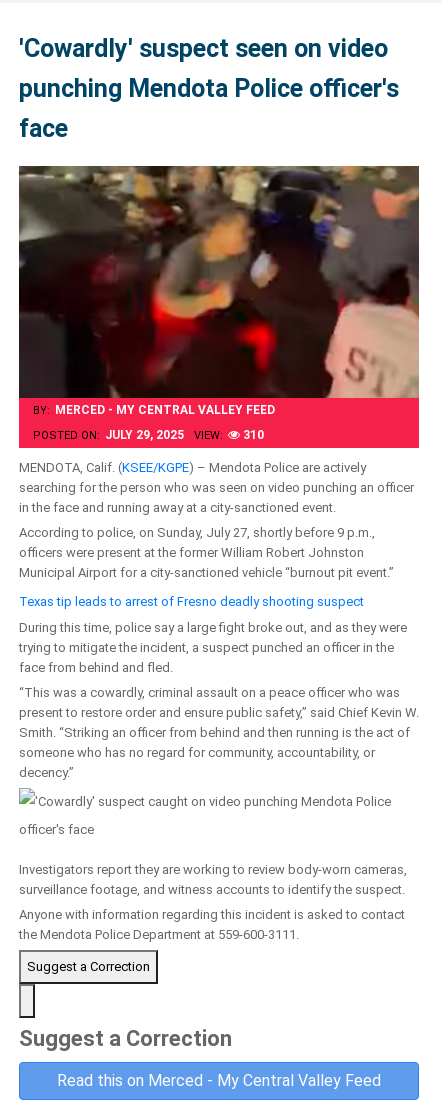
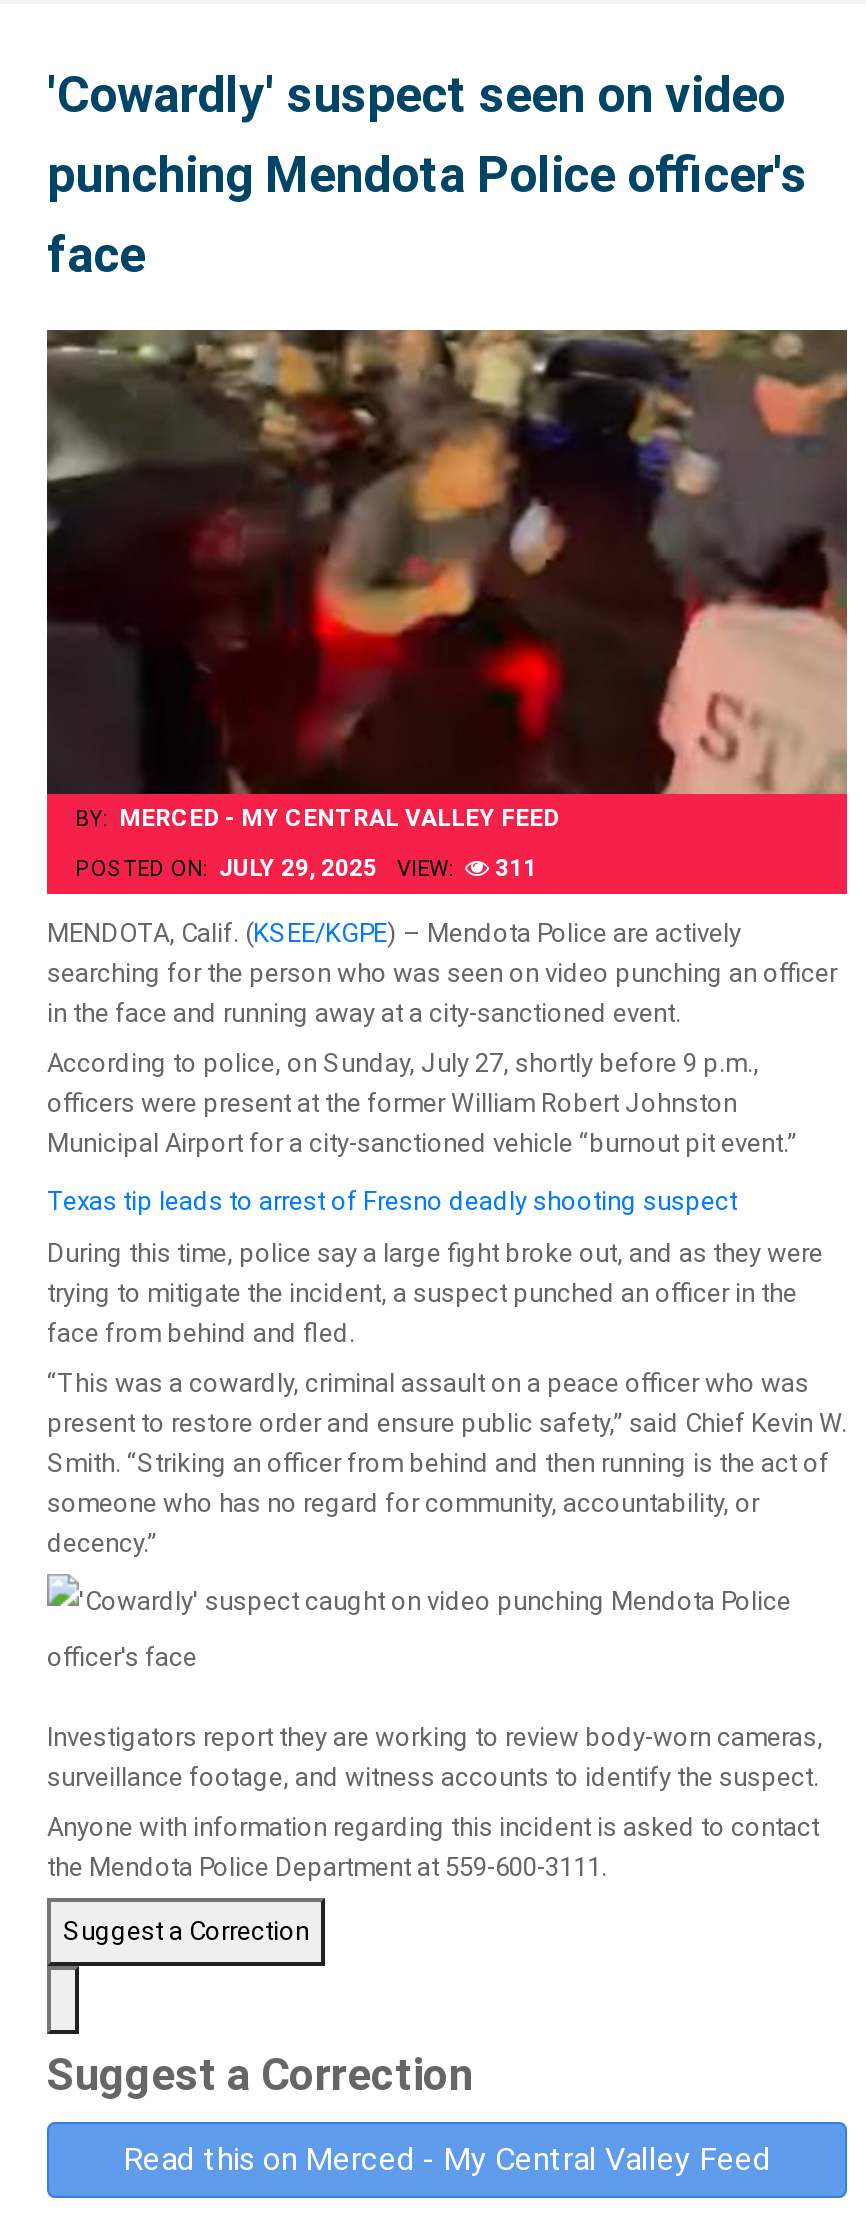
[240,428,264,442] 310 -> [489,853,537,881] 311

